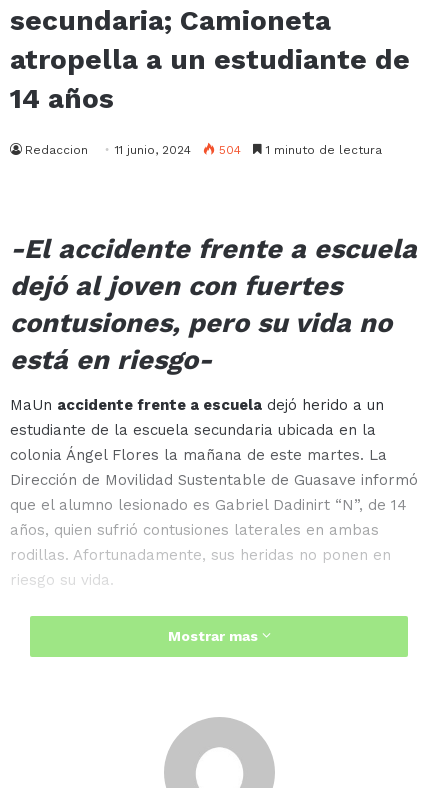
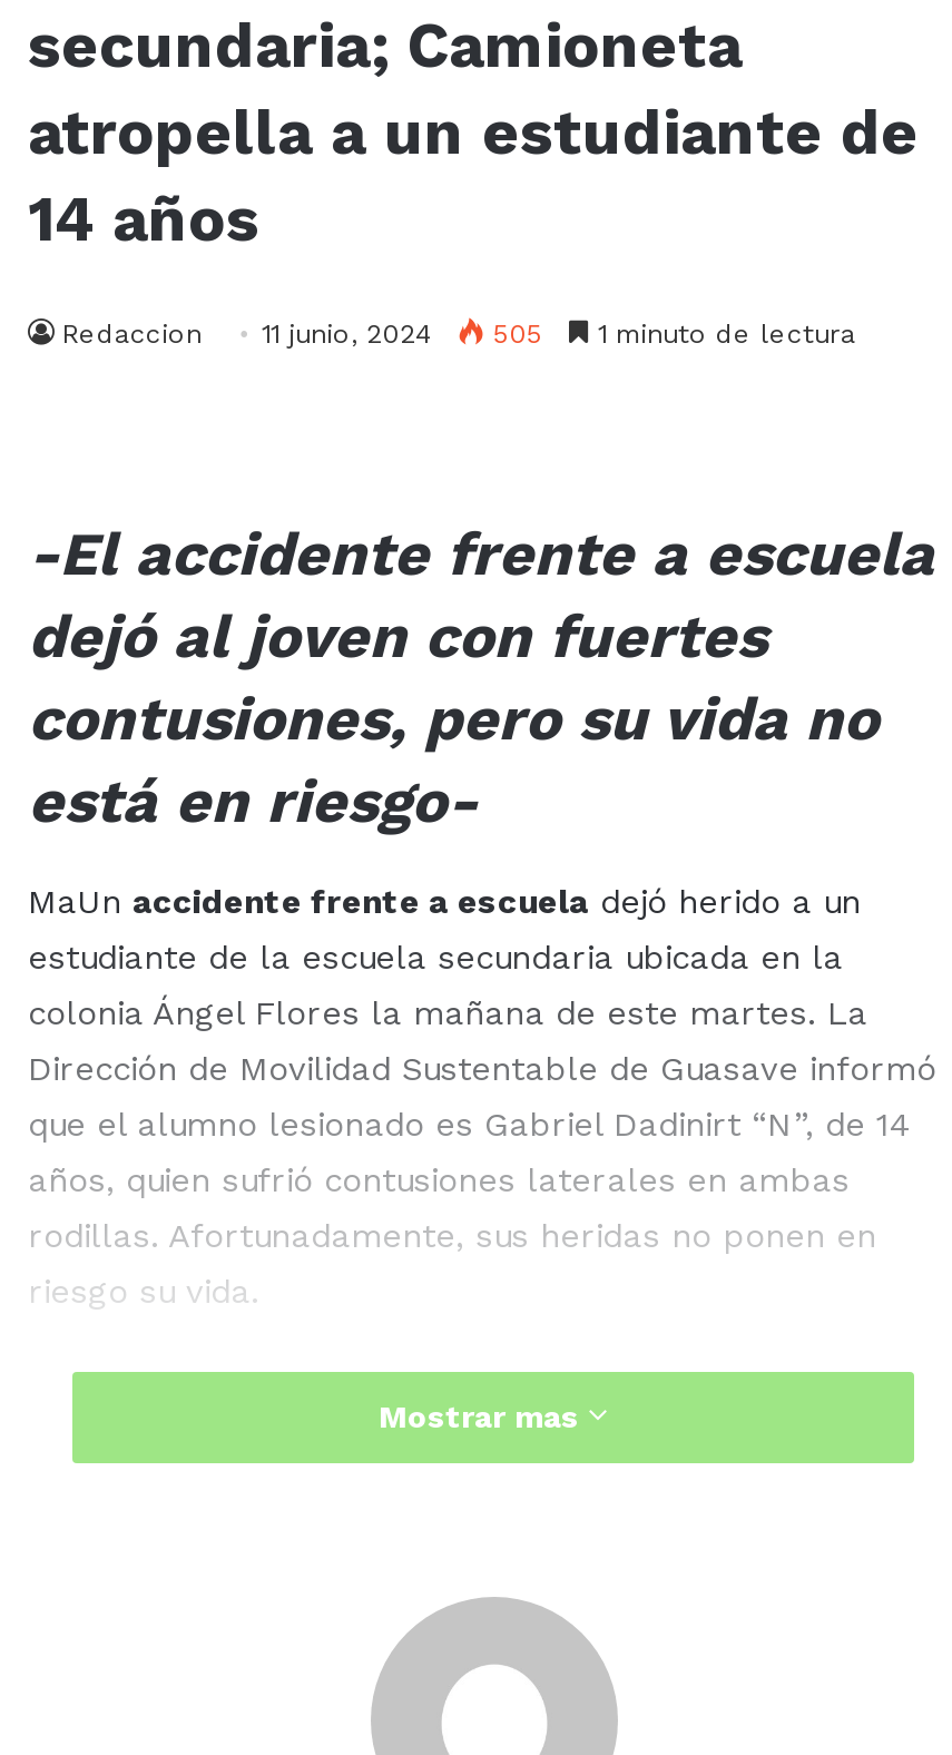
[25,143,382,157] Redaccion 11 junio, 2024 504 1 minuto de lectura -> [61,318,856,350] Redaccion 11 junio, 2024 505 1 minuto de lectura

